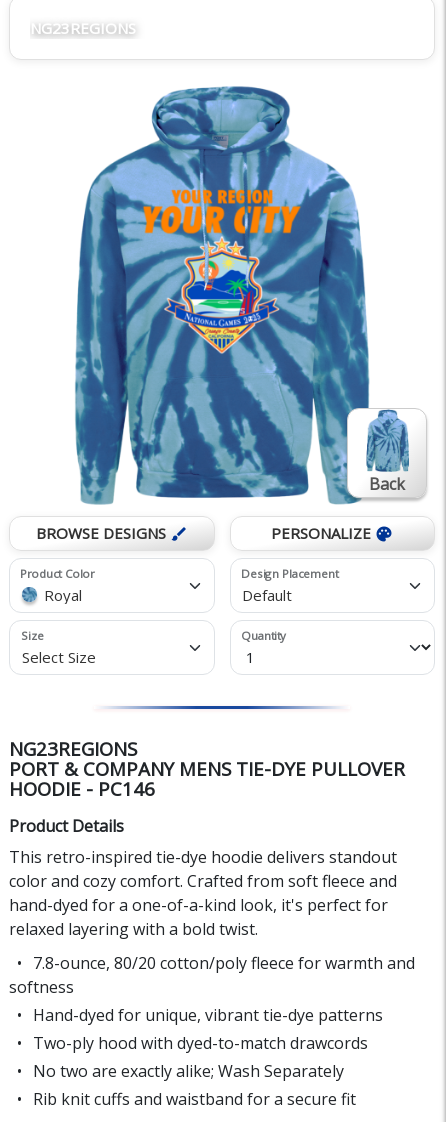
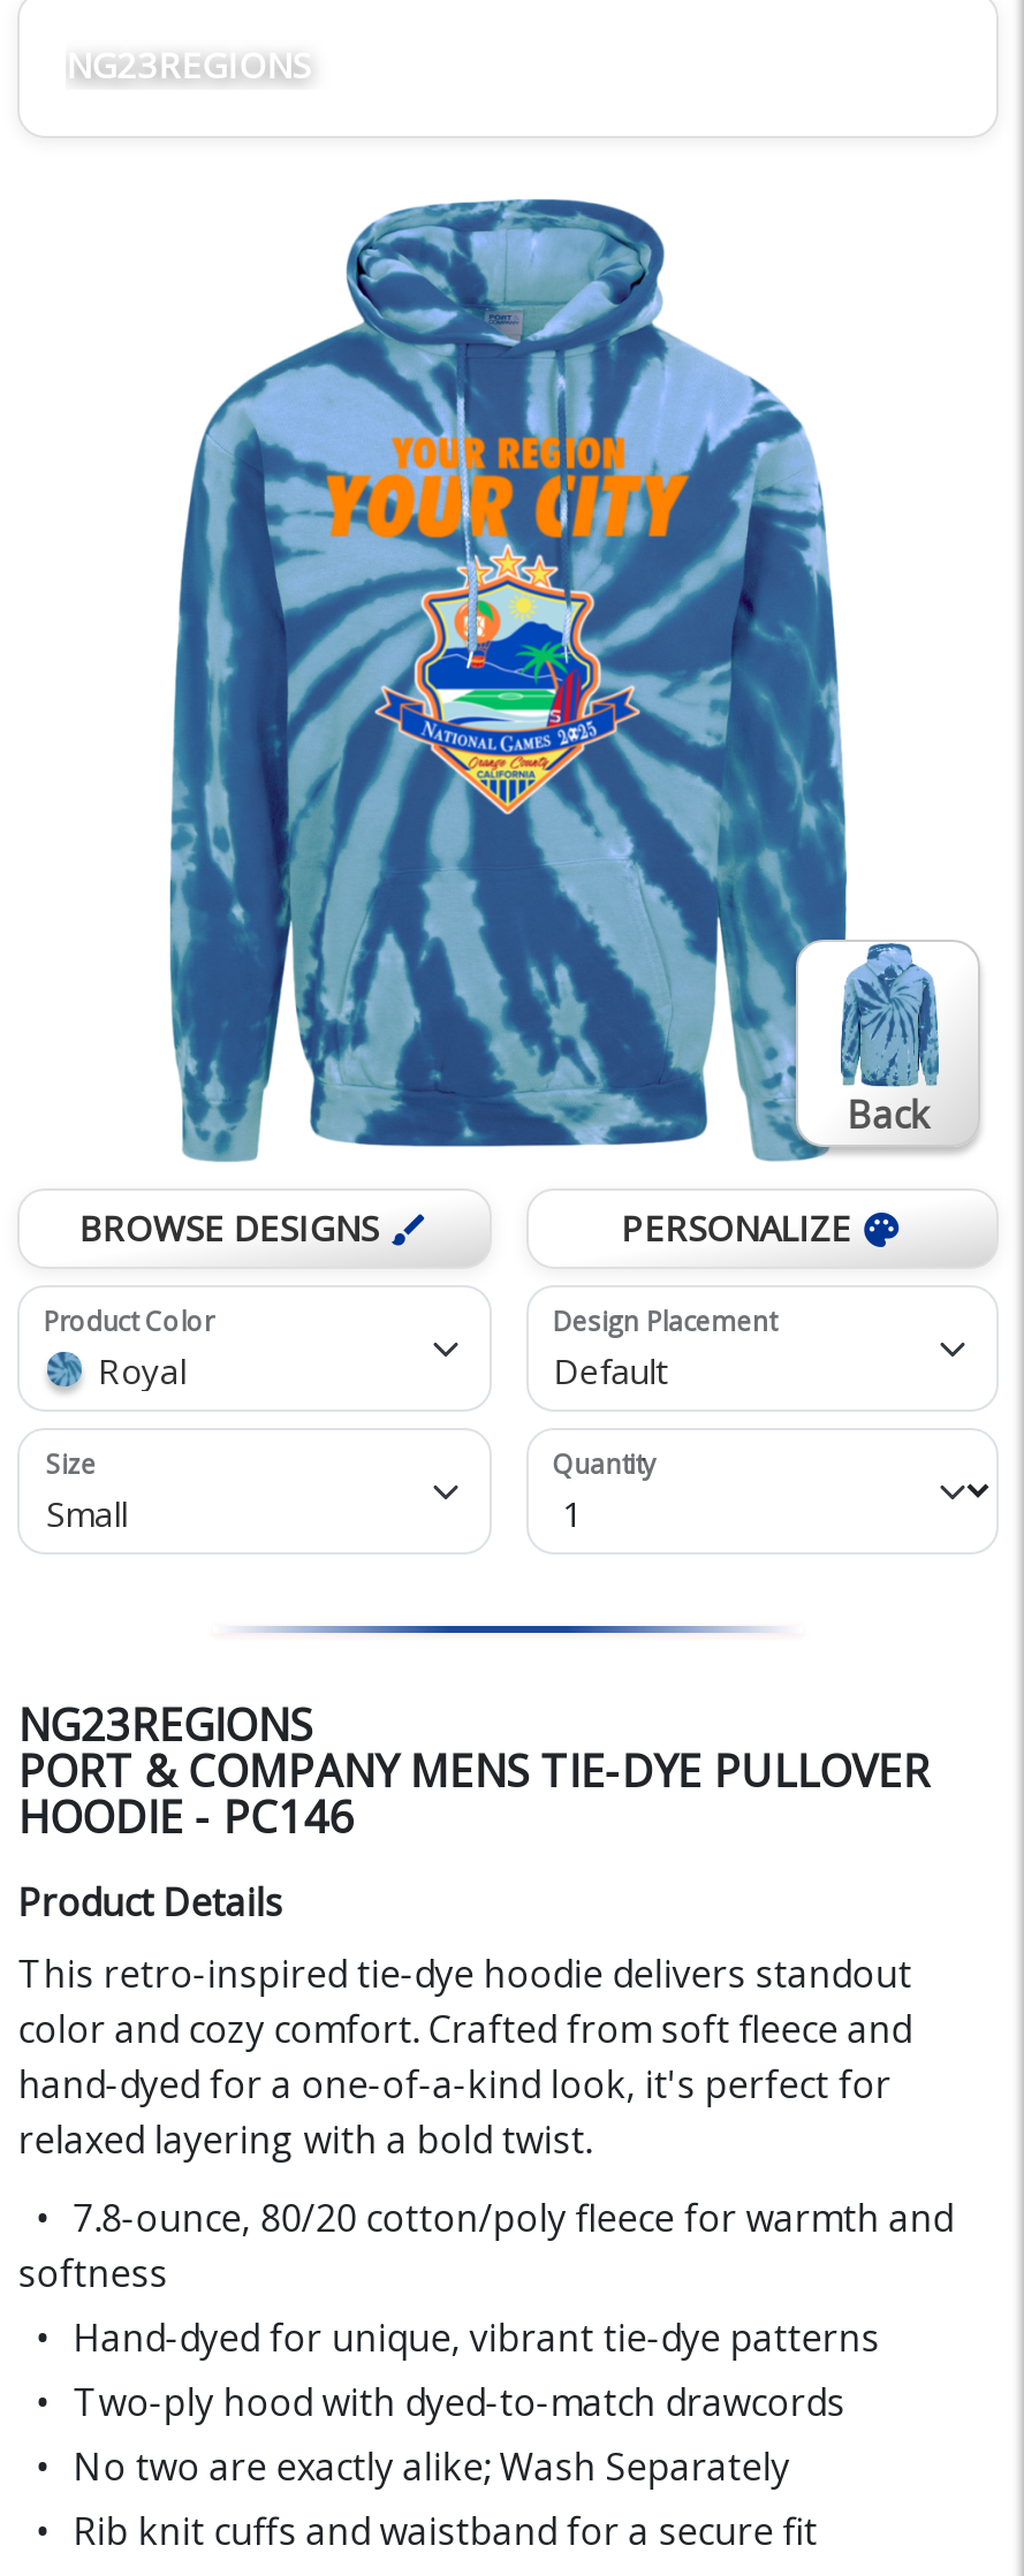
[21,647,95,667] Select Size -> [46,1489,127,1535] Small

